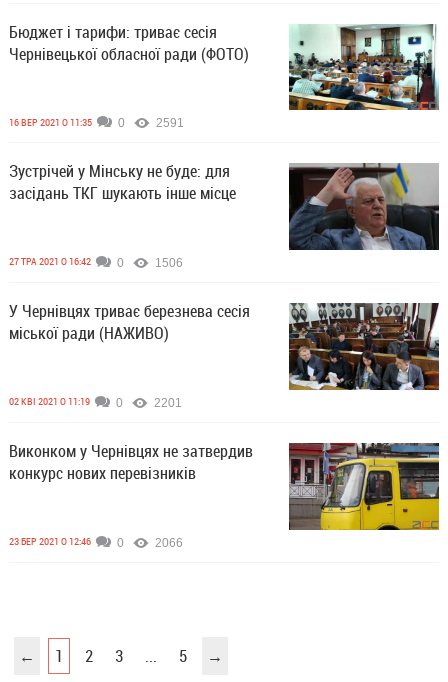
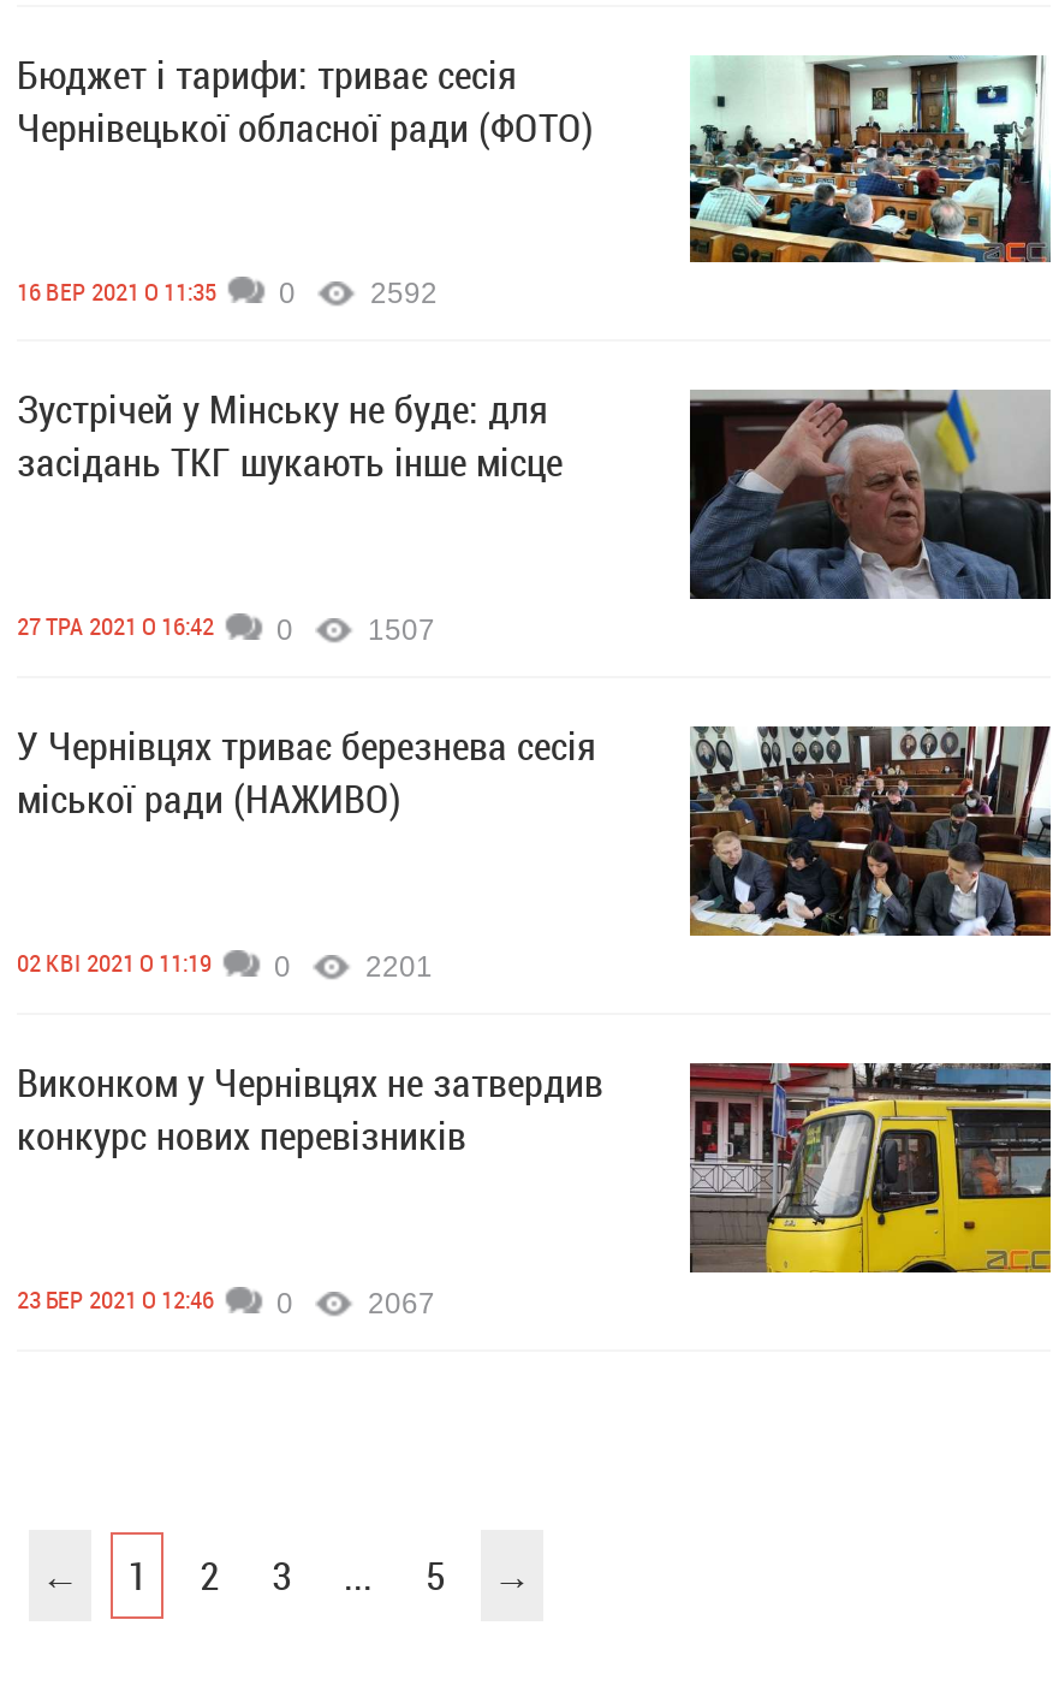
[156,116,184,130] 2591 -> [370,278,438,311] 2592
[155,256,183,270] 1506 -> [368,614,435,647] 1507
[155,536,183,550] 2066 -> [368,1286,435,1320] 2067

